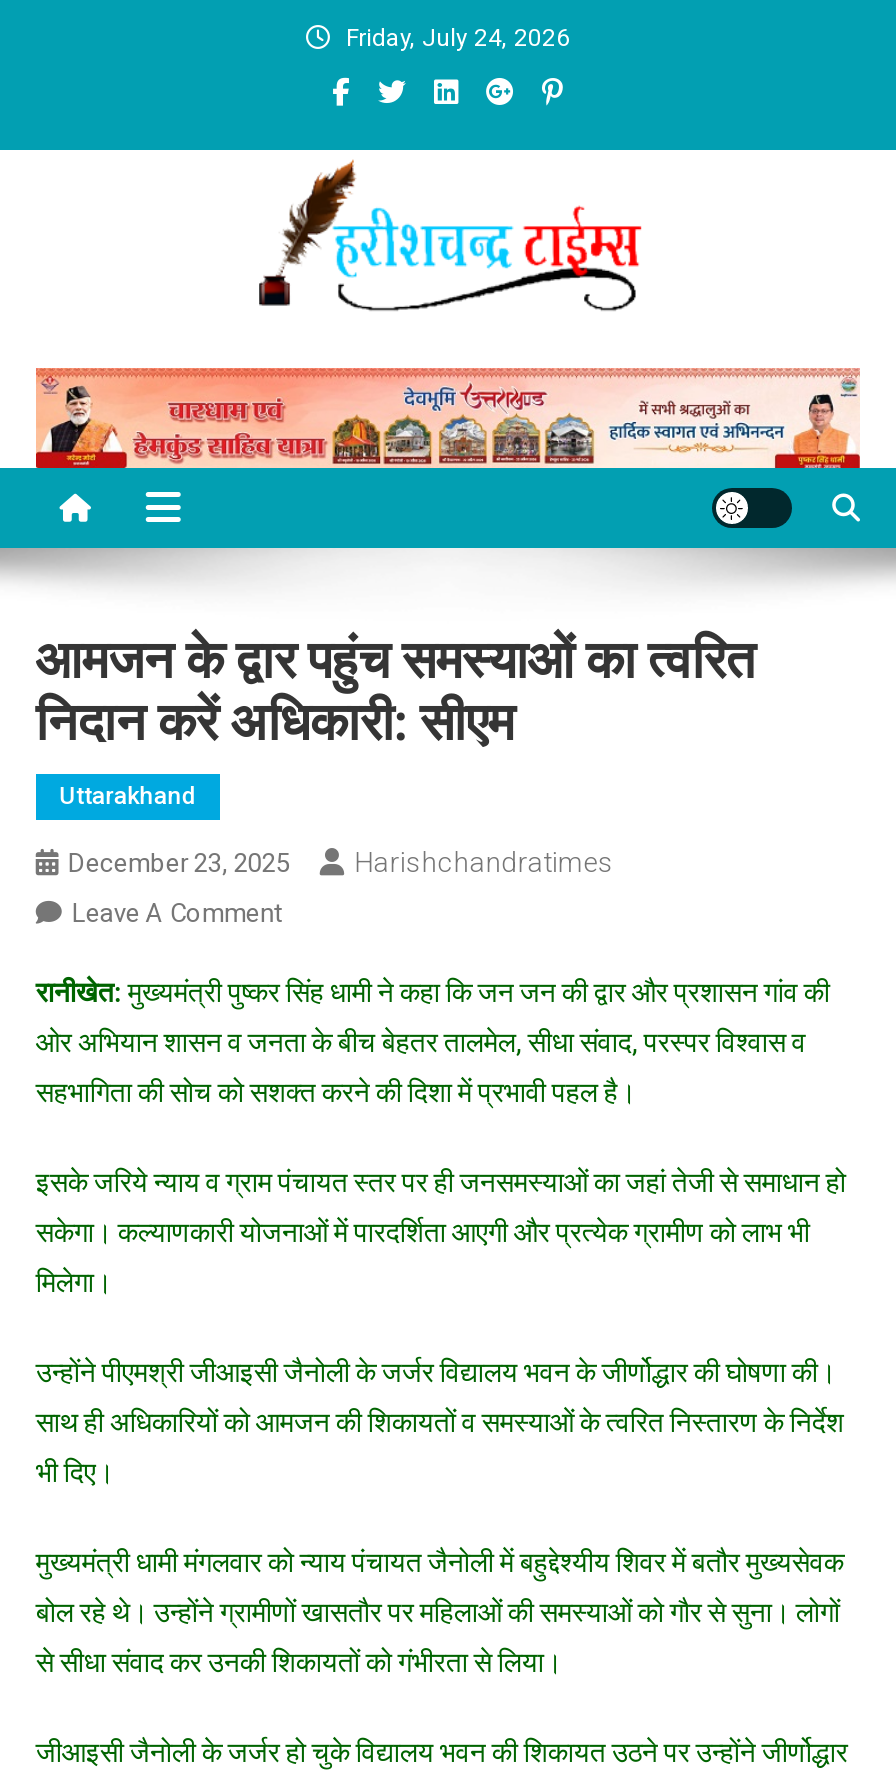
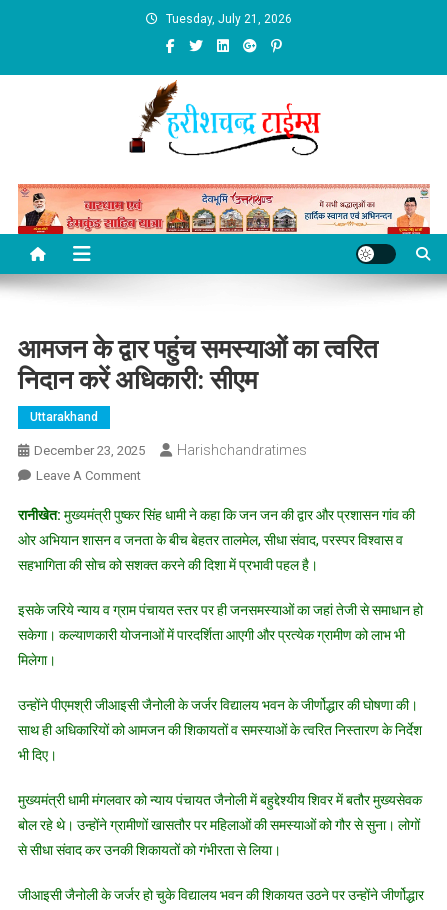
[346,24,570,52] Friday, July 24, 2026 -> [166,12,292,26] Tuesday, July 21, 2026

